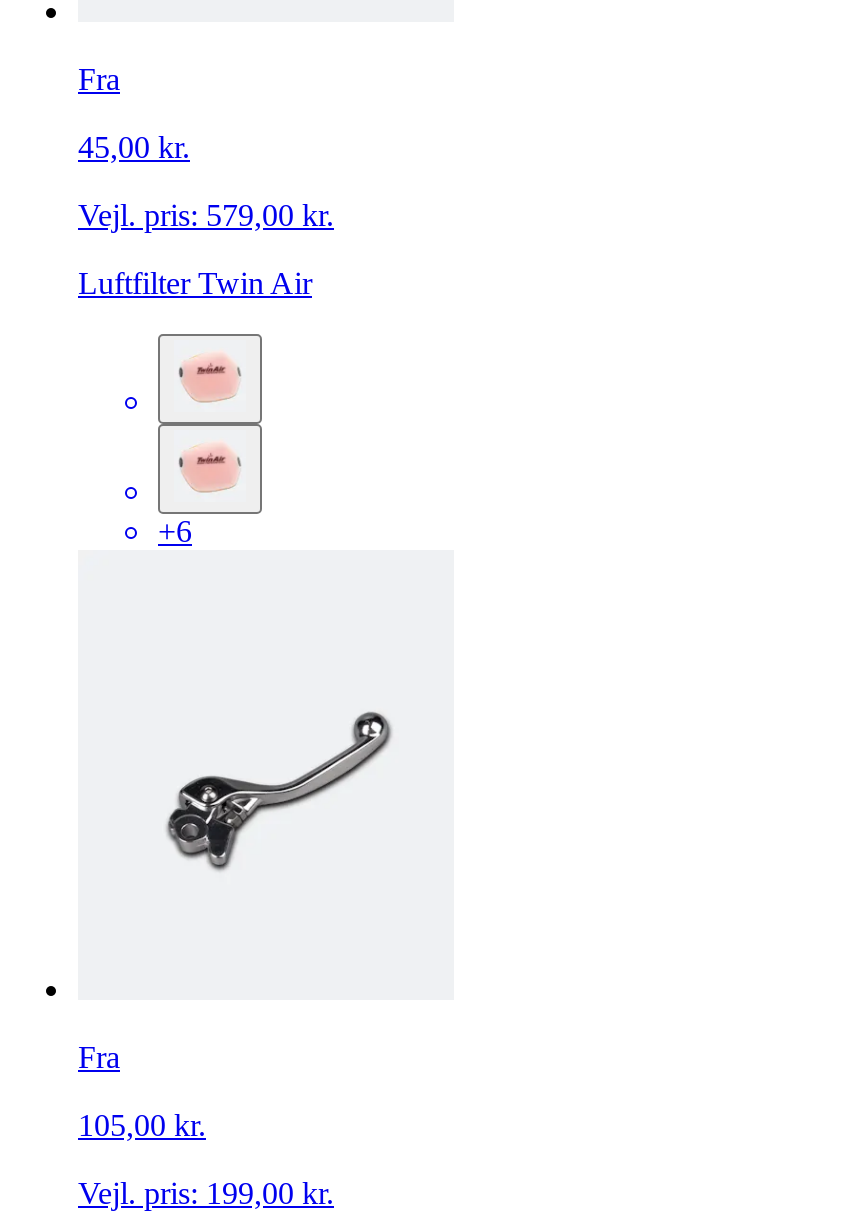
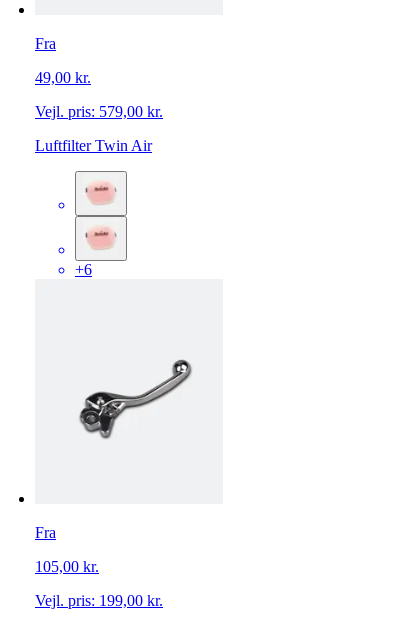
[78,130,190,164] 45,00 kr. -> [35,69,91,86] 49,00 kr.

